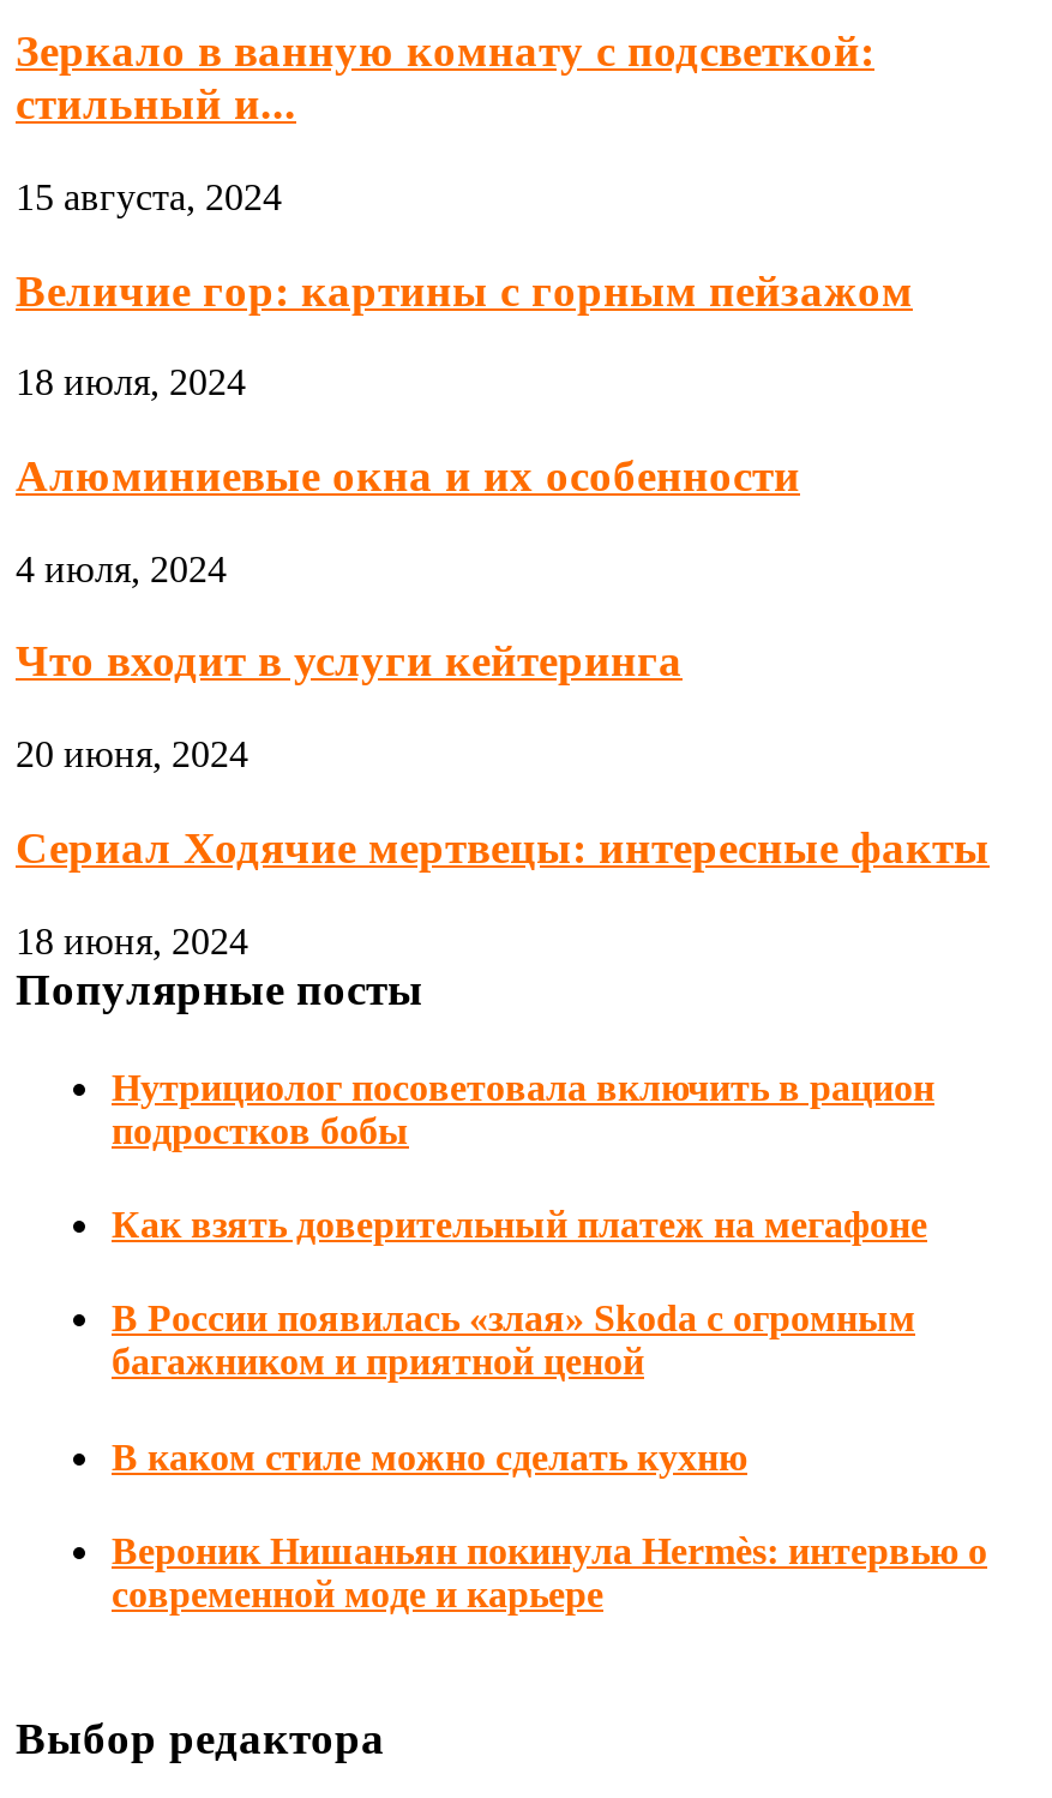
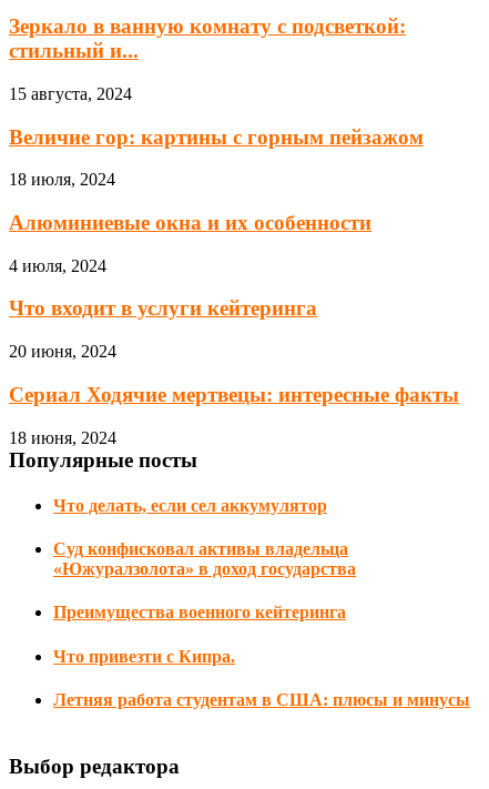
[112,1067,934,1151] Нутрициолог посоветовала включить в рацион | подростков бобы -> [53,496,327,515] Что делать, если сел аккумулятор
[112,1204,927,1245] Как взять доверительный платеж на мегафоне -> [53,539,356,578] Суд конфисковал активы владельца | «Южуралзолота» в доход государства
[112,1298,915,1382] В России появилась «злая» Skoda с огромным | багажником и приятной ценой -> [53,603,346,622] Преимущества военного кейтеринга
[112,1436,747,1477] В каком стиле можно сделать кухню -> [53,647,235,665] Что привезти с Кипра.
[112,1530,987,1614] Вероник Нишаньян покинула Hermès: интервью о | современной моде и карьере -> [53,690,470,709] Летняя работа студентам в США: плюсы и минусы

